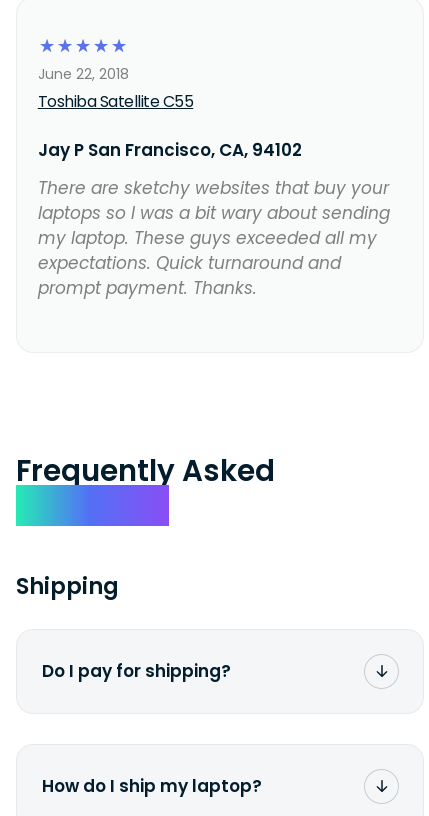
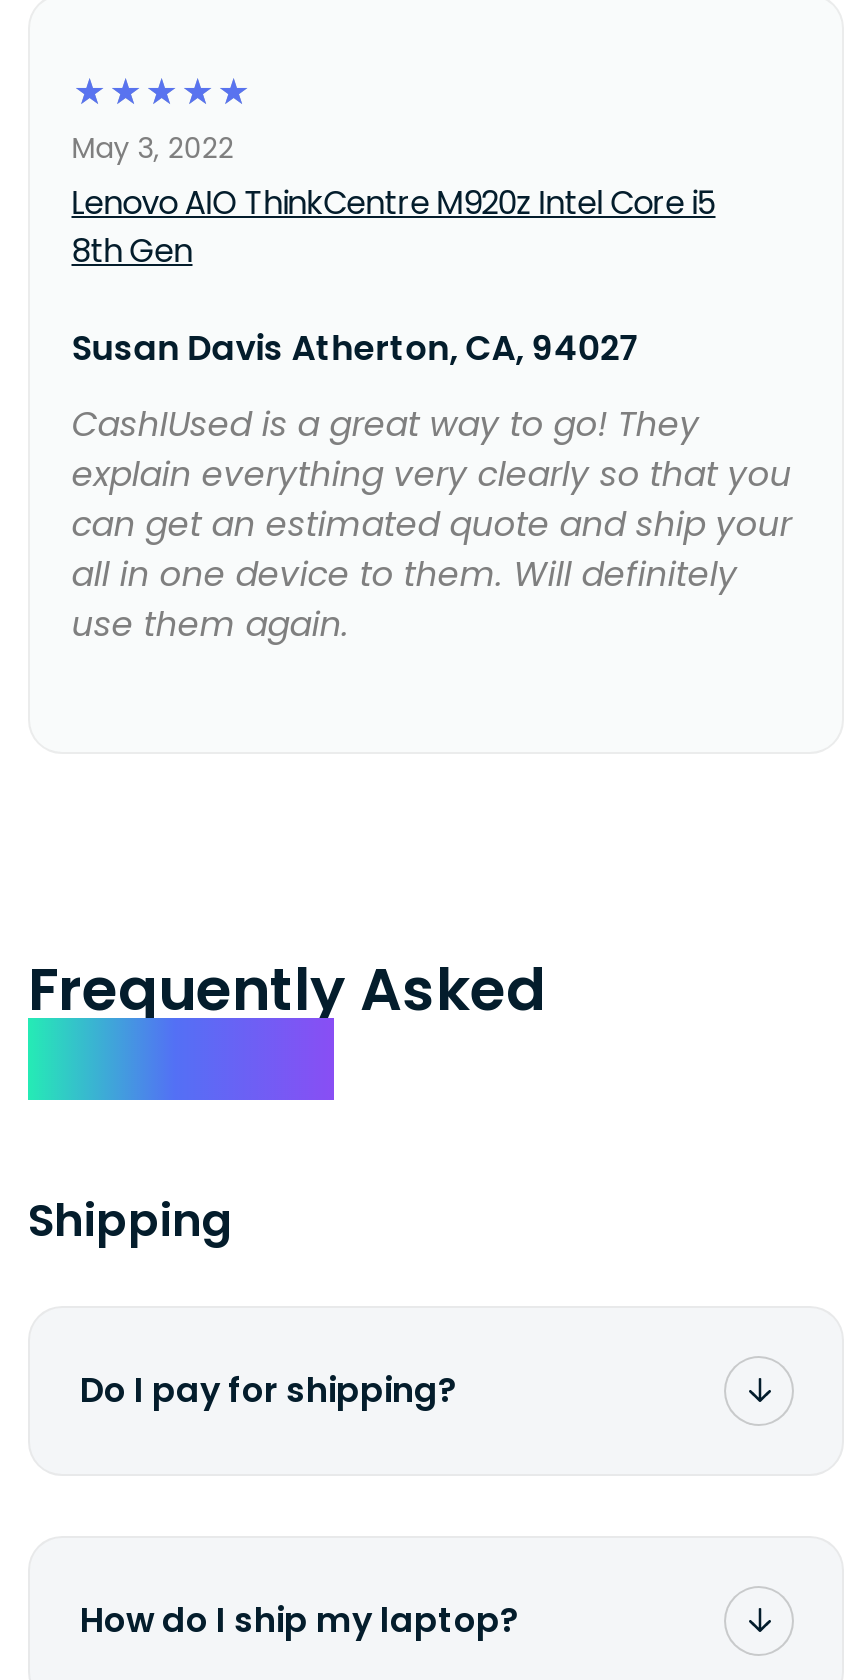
[38,64,129,84] June 22, 2018 -> [72,129,234,169] May 3, 2022
[38,90,193,113] Toshiba Satellite C55 -> [72,181,716,275] Lenovo AIO ThinkCentre M920z Intel Core i5 | 8th Gen
[38,138,302,162] Jay P San Francisco, CA, 94102 -> [72,325,640,373] Susan Davis Atherton, CA, 94027
[38,176,390,300] There are sketchy websites that buy your | laptops so I was a bit wary about sending | my laptop. These guys exceeded all my | expectations. Quick turnaround and | prompt payment. Thanks. -> [72,401,792,649] CashIUsed is a great way to go! They | explain everything very clearly so that you | can get an estimated quote and ship your | all in one device to them. Will definitely | use them again.

